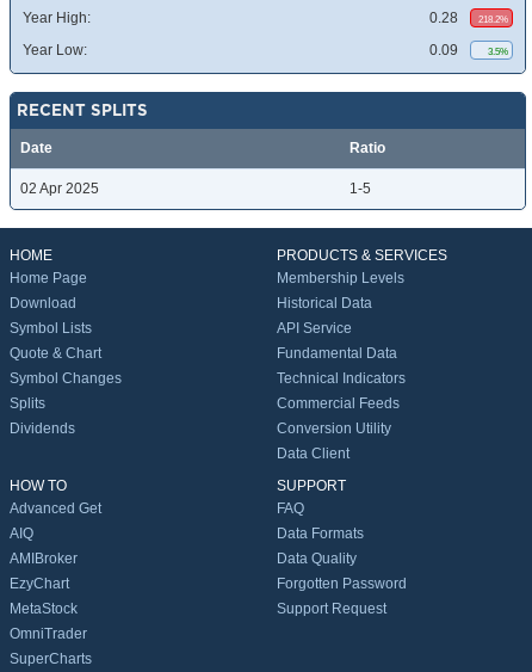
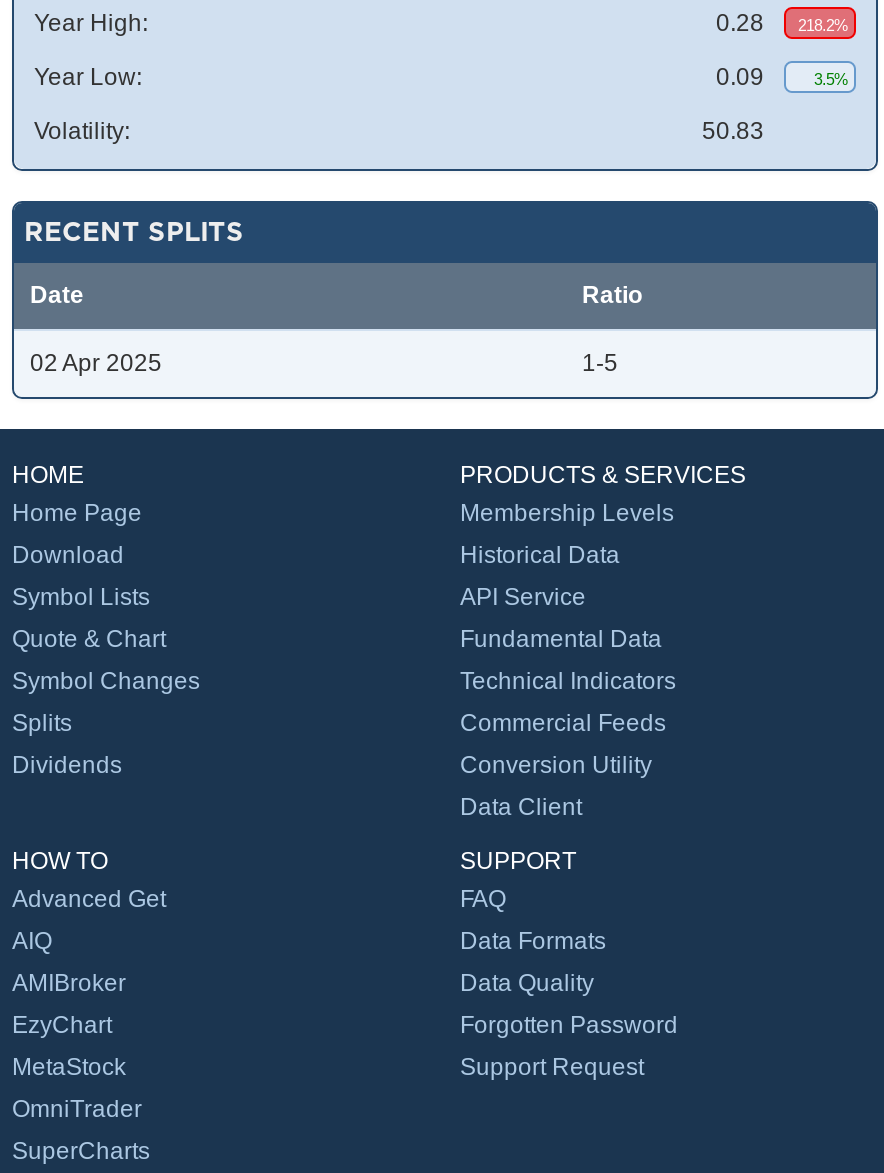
none -> [34,117,764,145] Volatility: | 50.83

